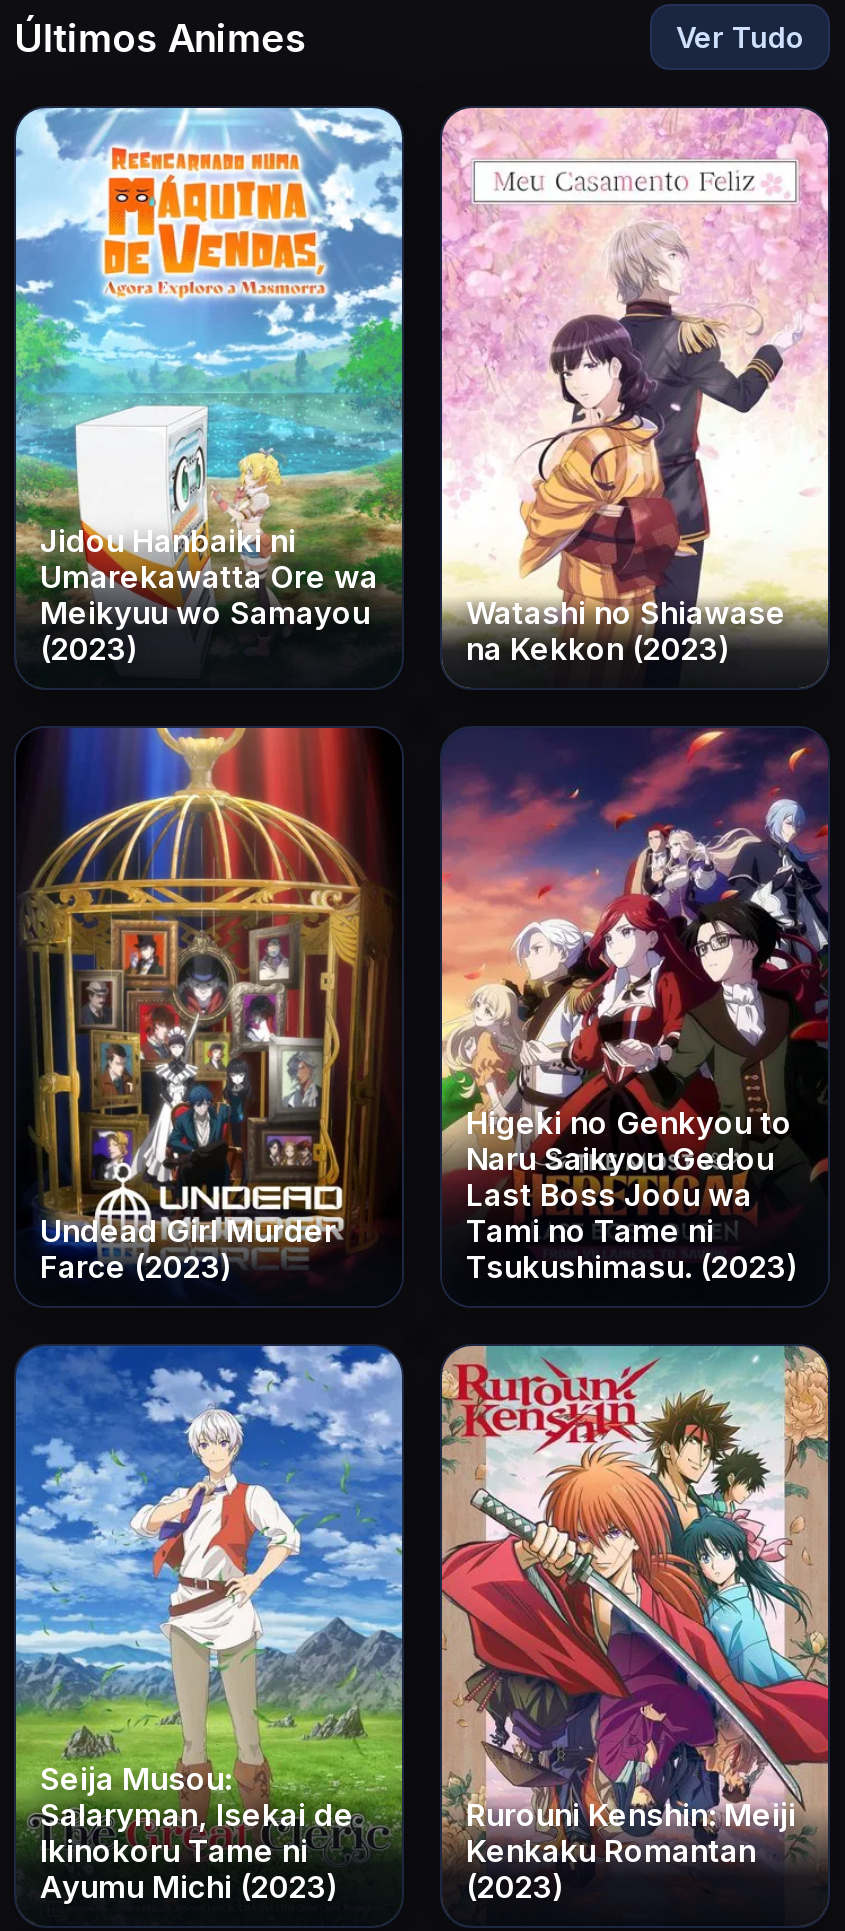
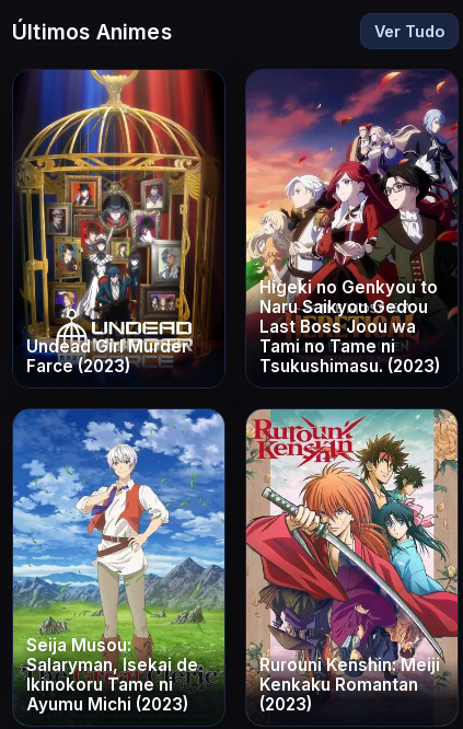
[14,106,404,667] [image] | Jidou Hanbaiki ni | Umarekawatta Ore wa | Meikyuu wo Samayou | (2023) -> none
[440,106,830,668] [image] | Watashi no Shiawase | na Kekkon (2023) -> none

